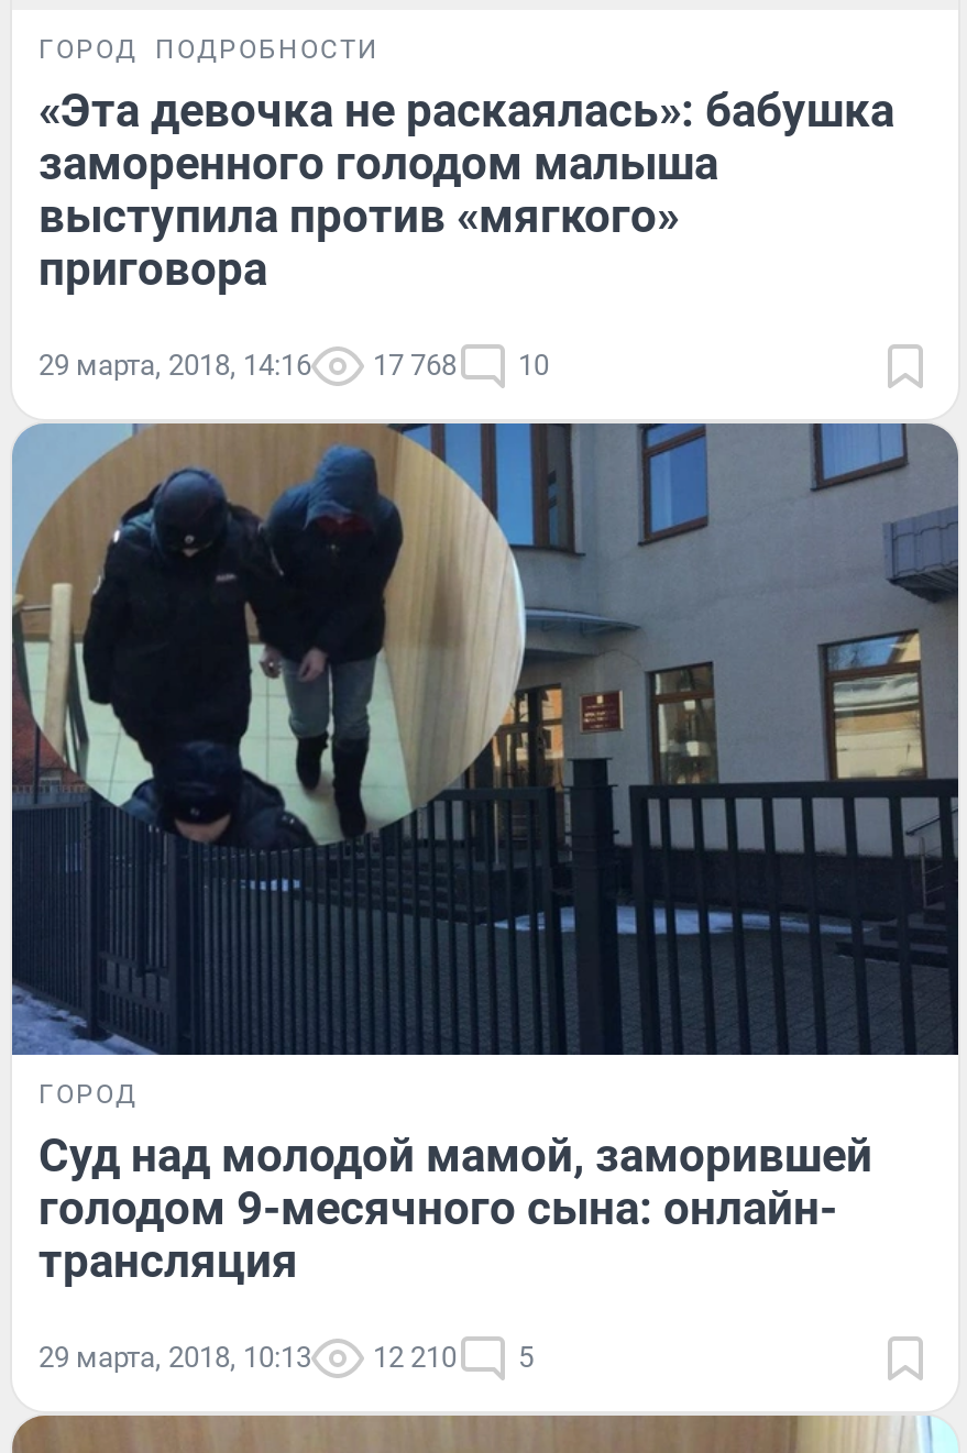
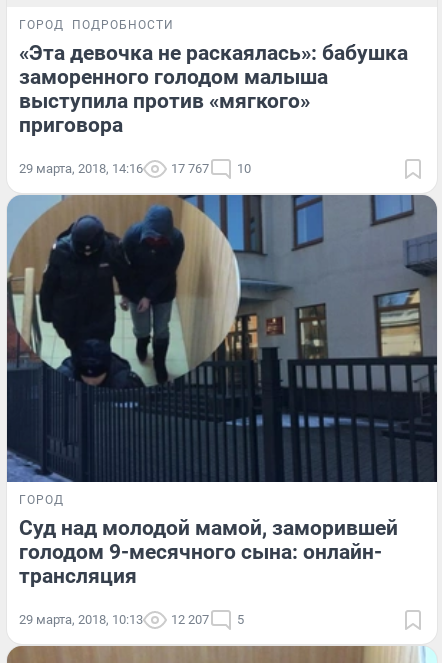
[39,349,549,382] 29 марта, 2018, 14:16 17 768 10 -> [19,161,251,176] 29 марта, 2018, 14:16 17 767 10
[39,1341,534,1374] 29 марта, 2018, 10:13 12 210 5 -> [19,612,244,627] 29 марта, 2018, 10:13 12 207 5

